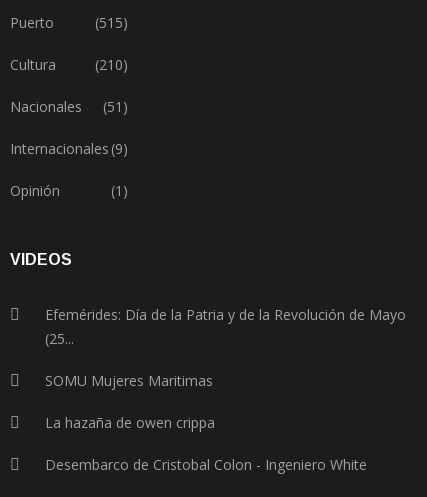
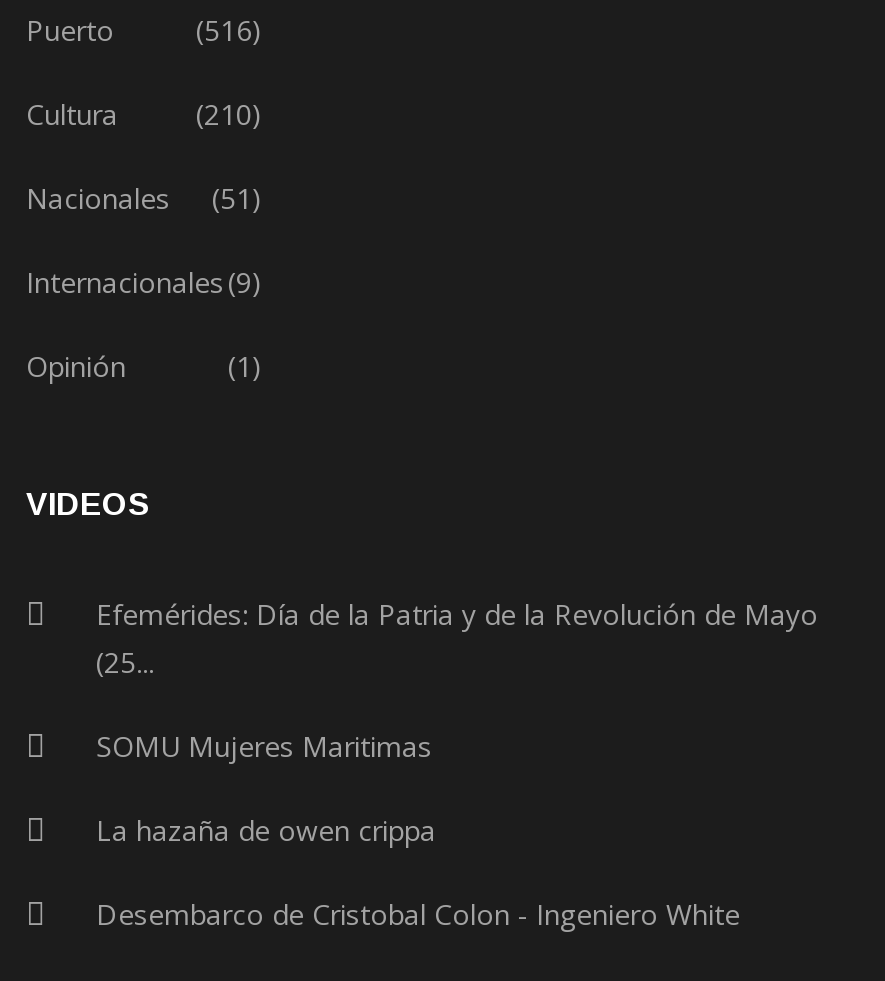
[95,13,128,32] (515) -> [196,10,262,48] (516)

